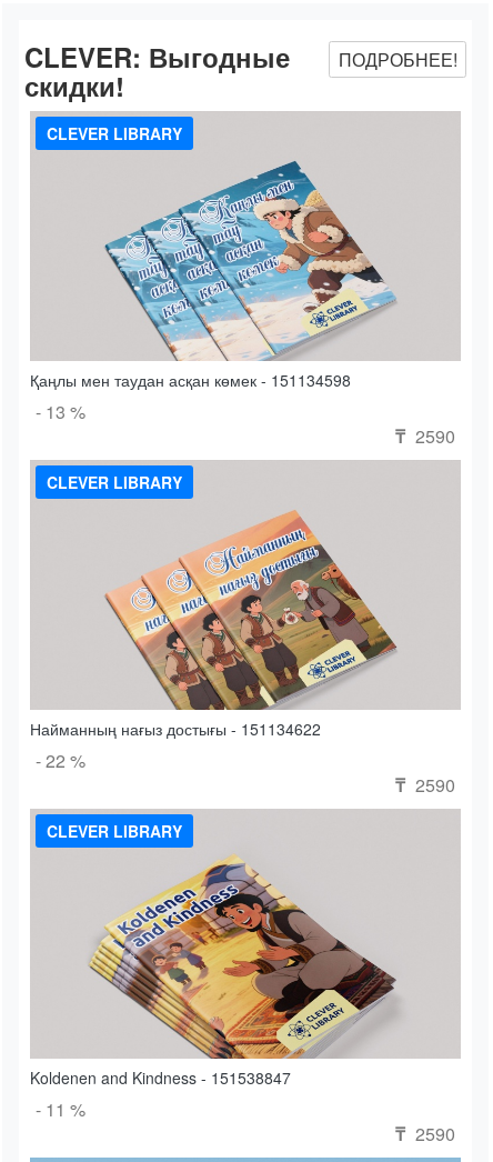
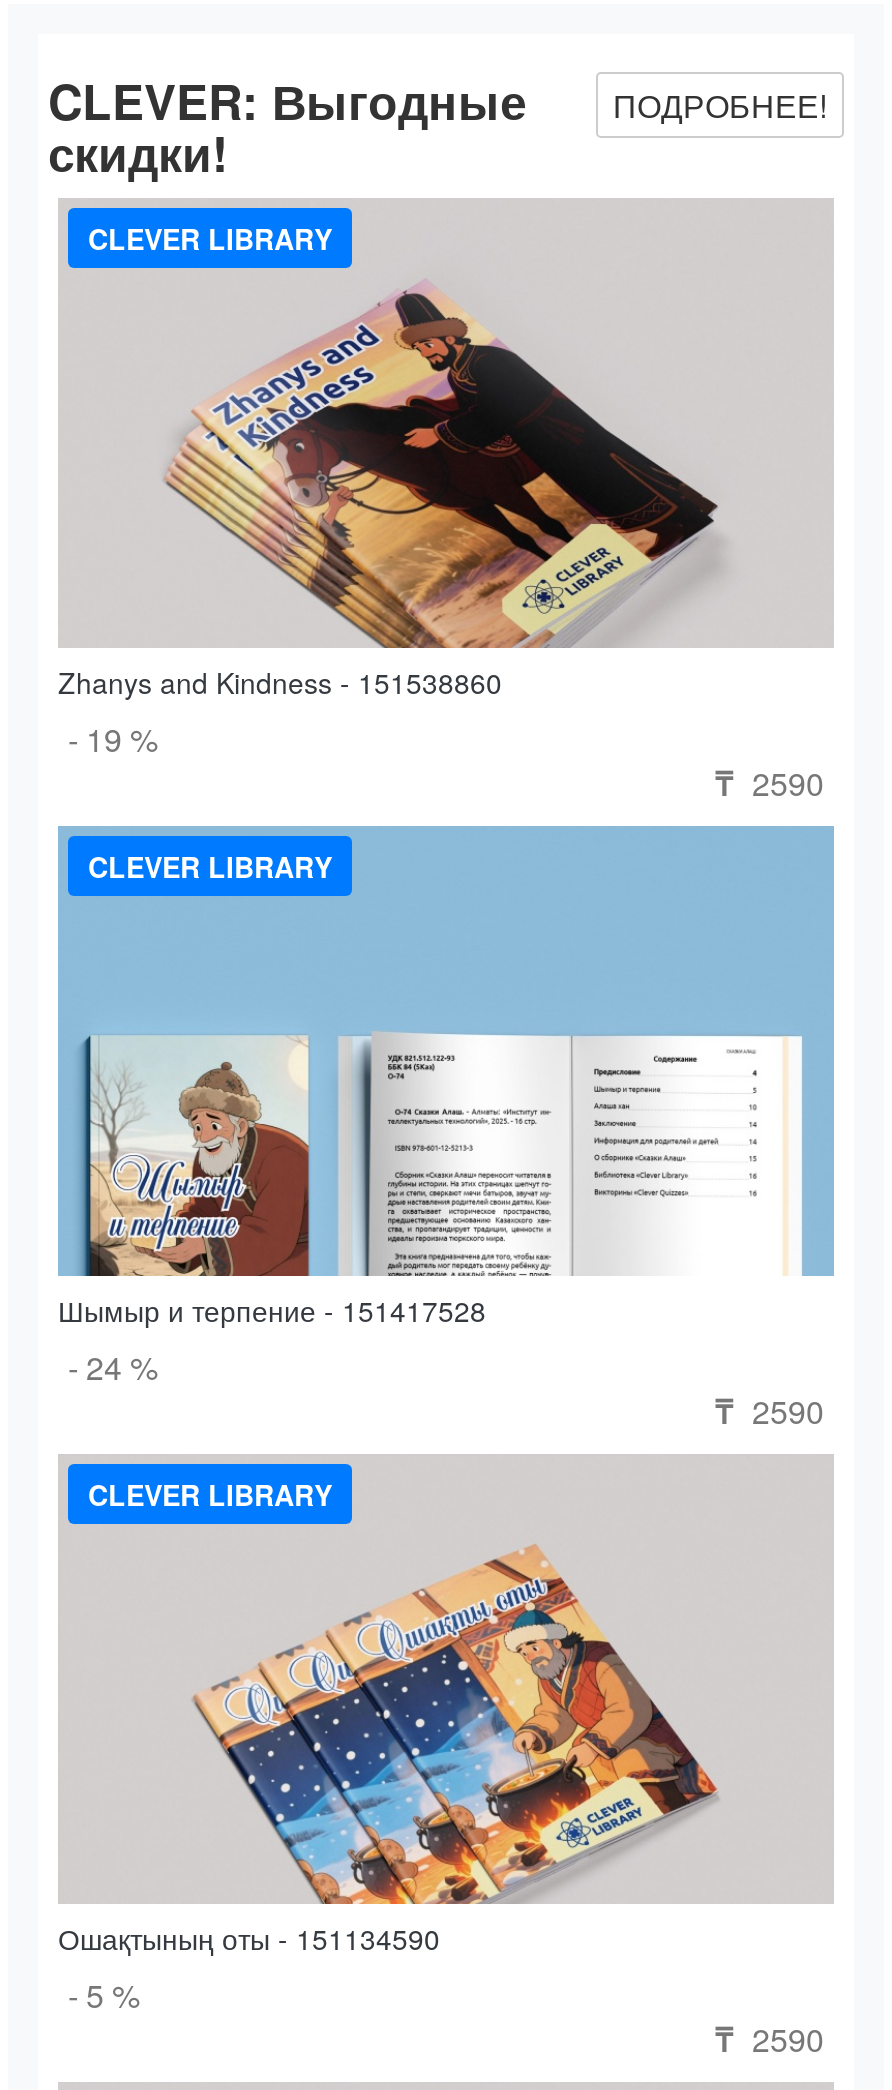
[30,160,395,424] [image] | Қаңлы мен таудан асқан көмек - 151134598 | - 13 % -> [58,284,718,761] [image] | Zhanys and Kindness - 151538860 | - 19 %
[30,461,460,773] [image] | Найманның нағыз достығы - 151134622 | - 22 % -> [58,826,834,1389] [image] | Шымыр и терпение - 151417528 | - 24 %
[30,854,396,1122] [image] | Koldenen and Kindness - 151538847 | - 11 % -> [58,1538,716,2017] [image] | Ошақтының оты - 151134590 | - 5 %

